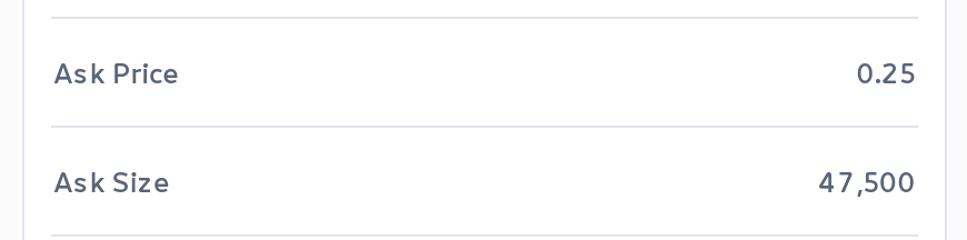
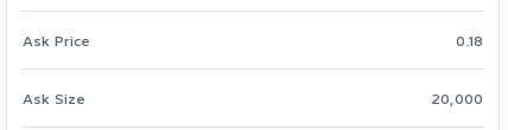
[857,52,916,90] 0.25 -> [456,30,483,50] 0.18
[818,161,916,199] 47,500 -> [431,87,483,108] 20,000

